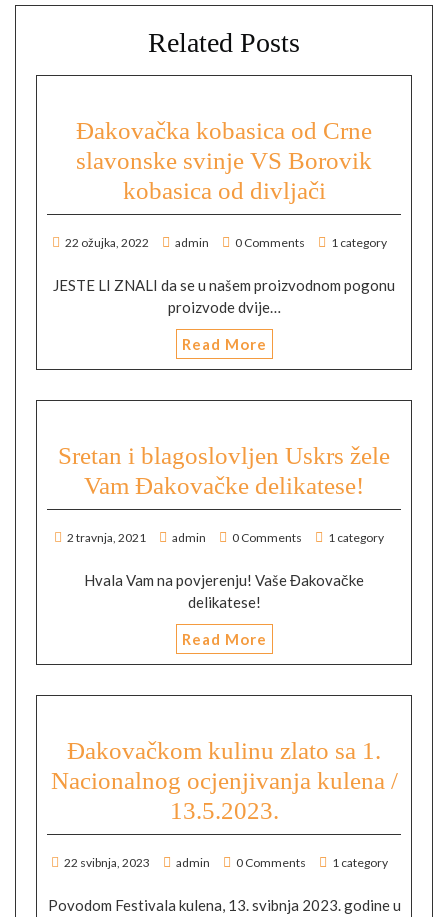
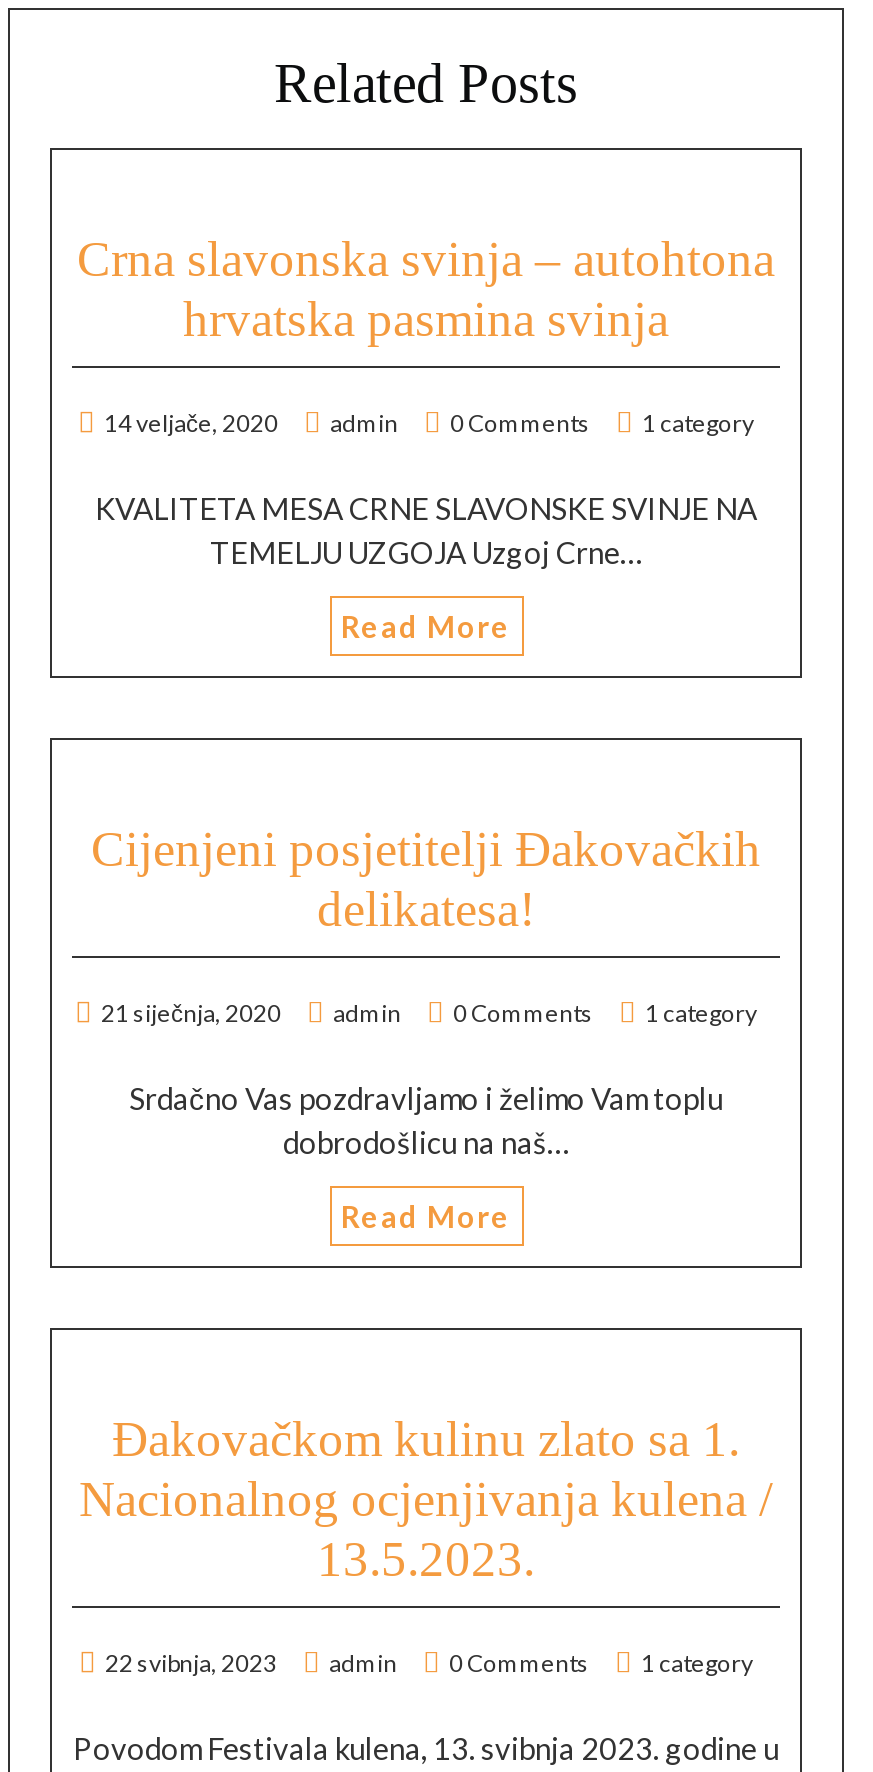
[76,117,372,204] Đakovačka kobasica od Crne | slavonske svinje VS Borovik | kobasica od divljači -> [77,232,775,346] Crna slavonska svinja – autohtona | hrvatska pasmina svinja
[64,235,386,250] 22 ožujka, 2022 admin 0 Comments 1 category -> [104,408,754,438] 14 veljače, 2020 admin 0 Comments 1 category
[53,276,395,316] JESTE LI ZNALI da se u našem proizvodnom pogonu | proizvode dvije… -> [95,490,757,570] KVALITETA MESA CRNE SLAVONSKE SVINJE NA | TEMELJU UZGOJA Uzgoj Crne…
[58,442,390,499] Sretan i blagoslovljen Uskrs žele | Vam Đakovačke delikatese! -> [91,822,761,936] Cijenjeni posjetitelji Đakovačkih | delikatesa!
[67,530,384,545] 2 travnja, 2021 admin 0 Comments 1 category -> [101,998,757,1028] 21 siječnja, 2020 admin 0 Comments 1 category
[84,571,364,611] Hvala Vam na povjerenju! Vaše Đakovačke | delikatese! -> [129,1080,723,1160] Srdačno Vas pozdravljamo i želimo Vam toplu | dobrodošlicu na naš…

